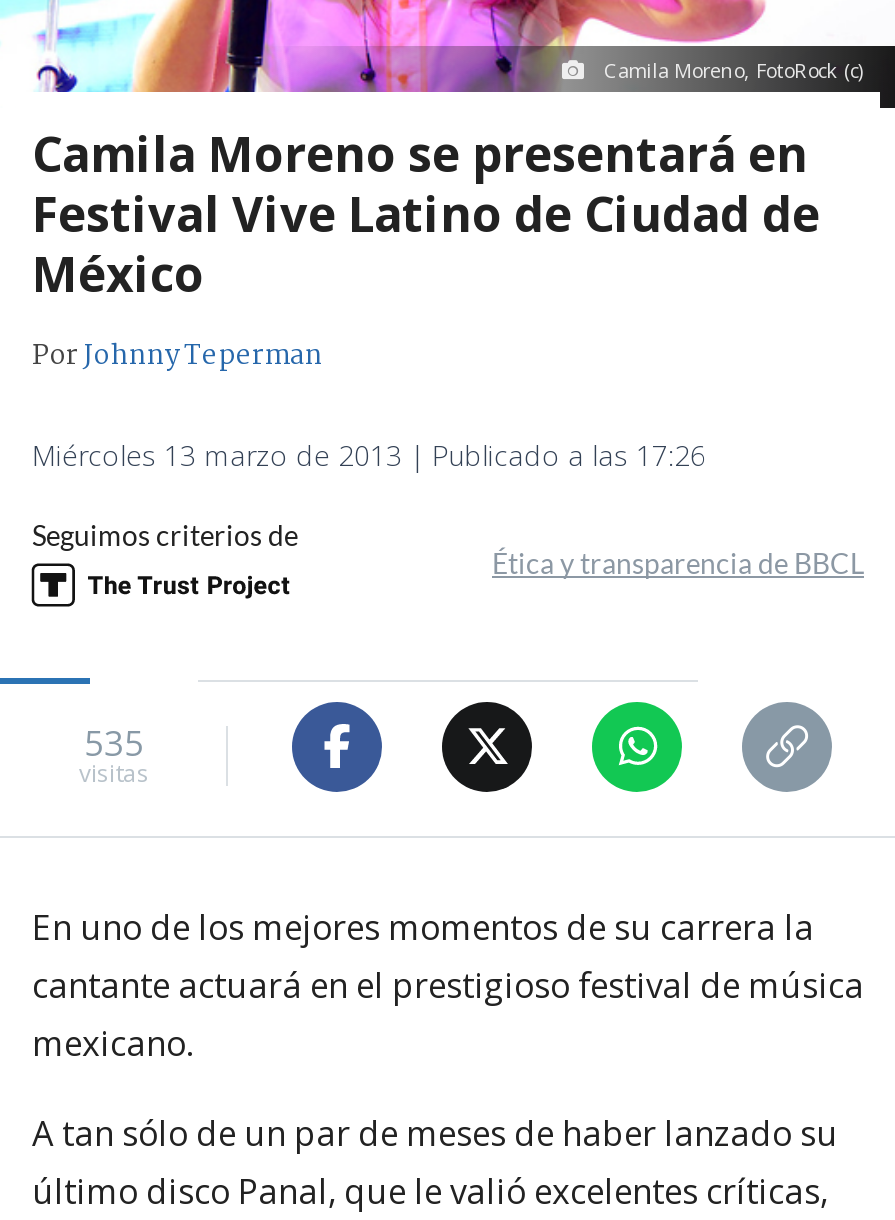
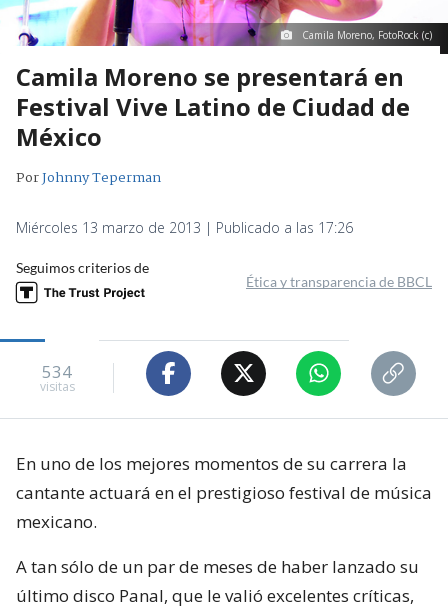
[84,721,144,767] 535 -> [42,360,72,383] 534

